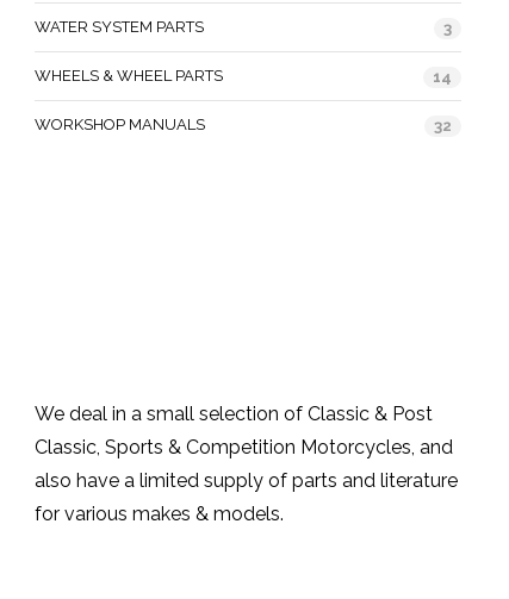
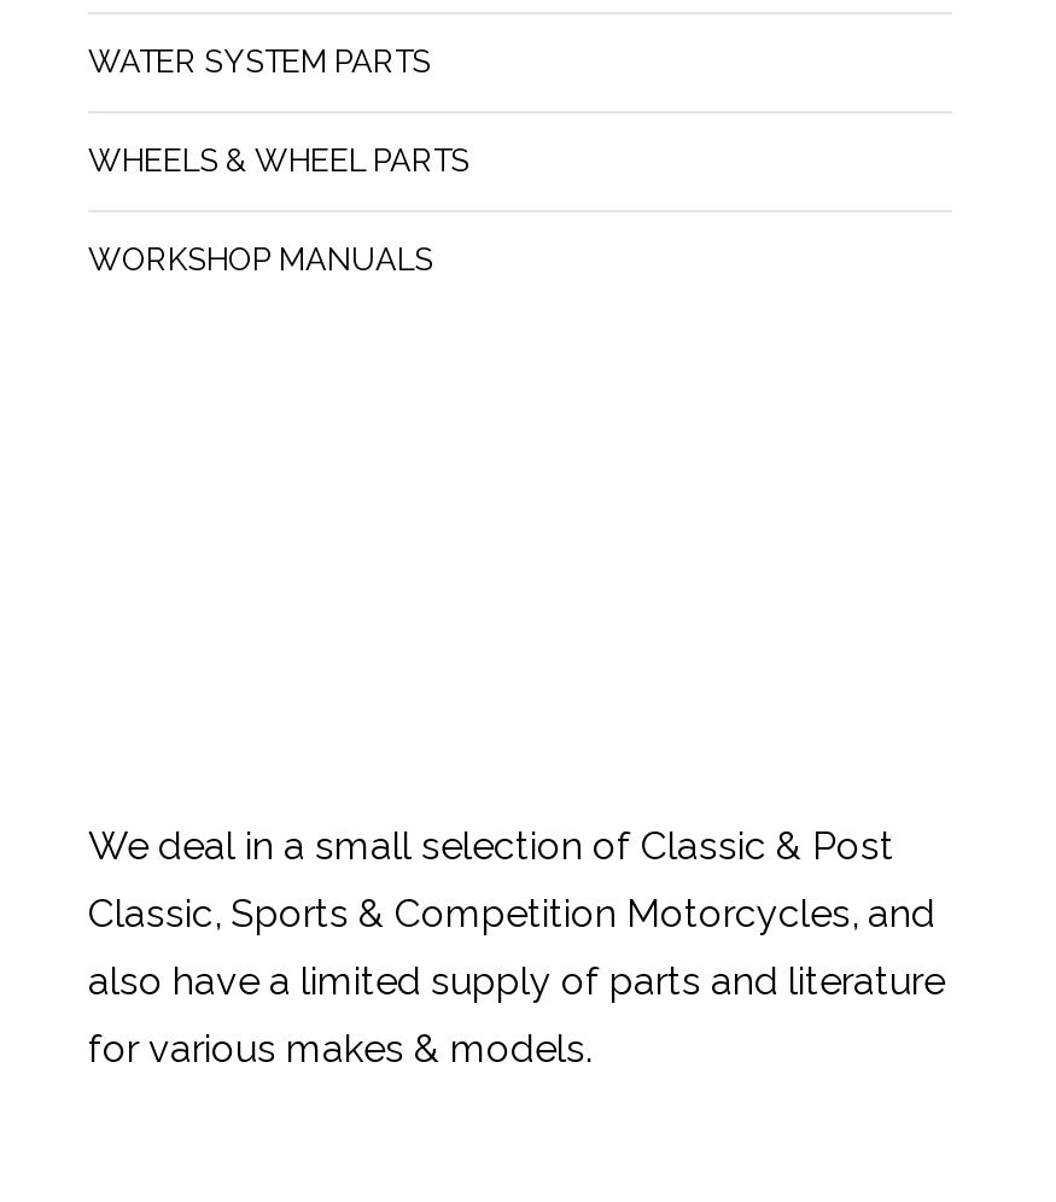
[443,19,452,37] 3 -> none
[433,68,452,86] 14 -> none
[434,116,452,134] 32 -> none

